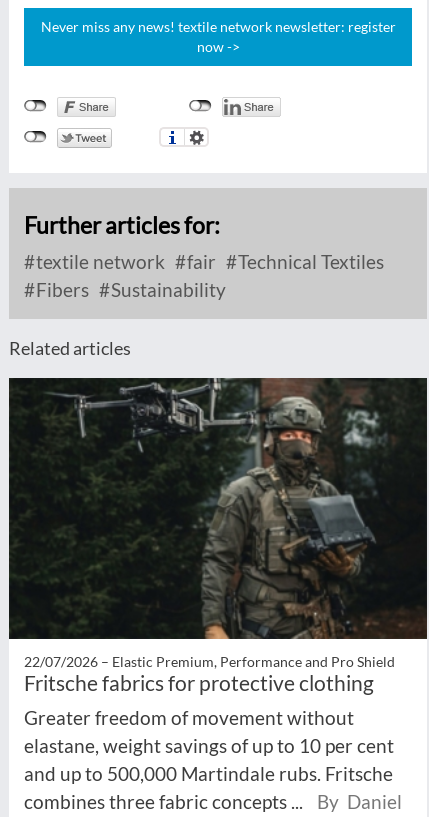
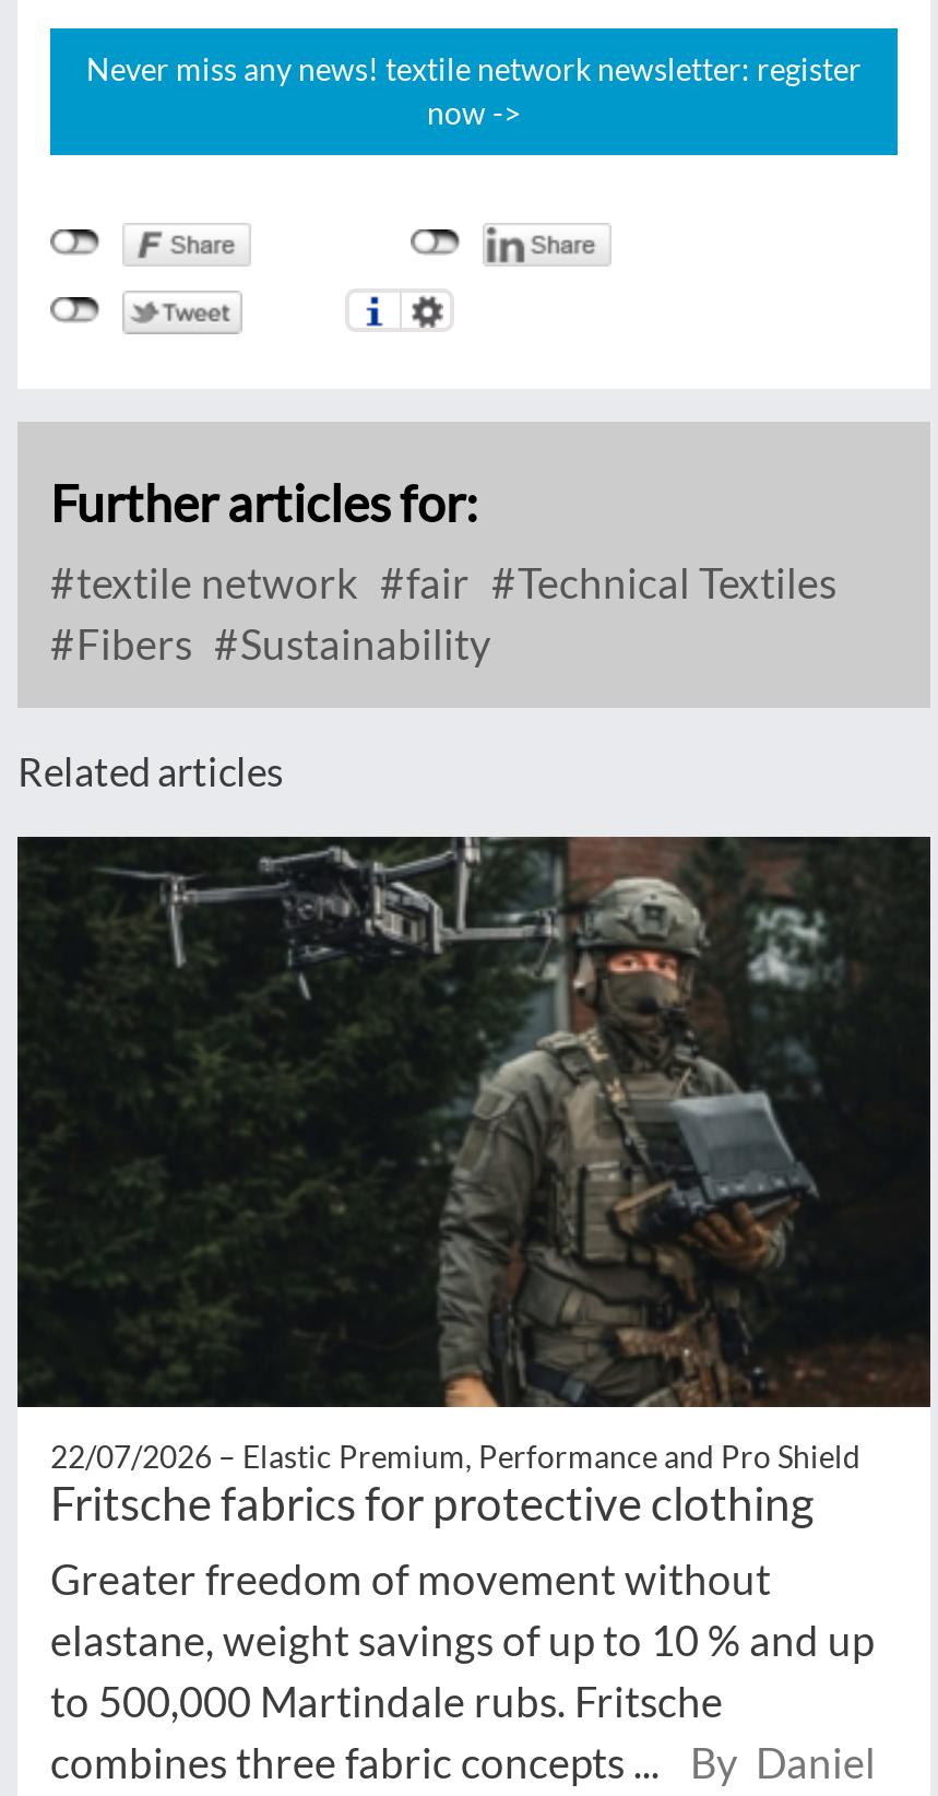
[24,734,394,785] elastane, weight savings of up to 10 per cent | and up to 500,000 Martindale rubs. Fritsche -> [50,1616,874,1727] elastane, weight savings of up to 10 % and up | to 500,000 Martindale rubs. Fritsche

